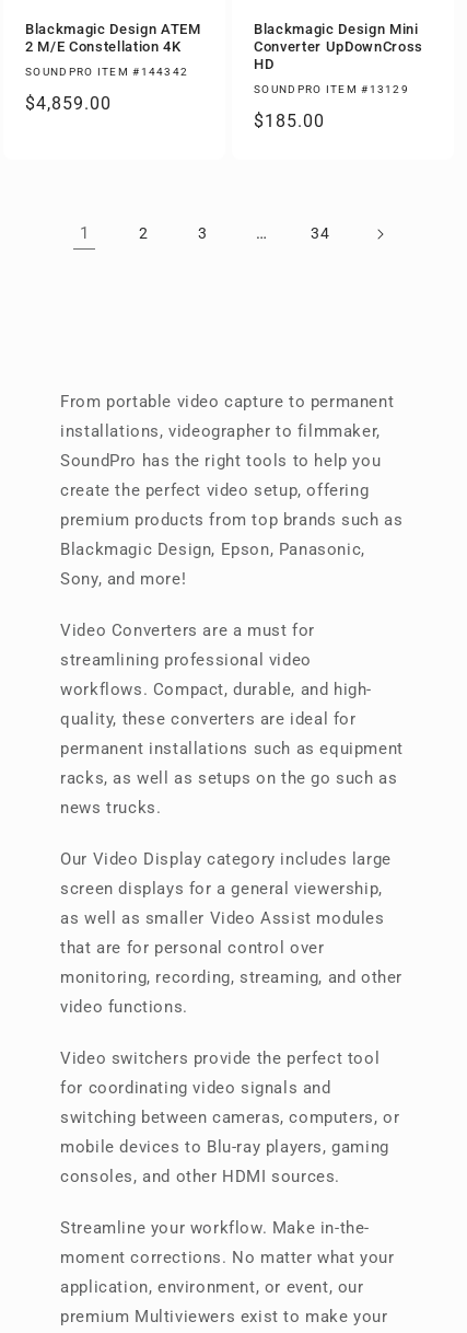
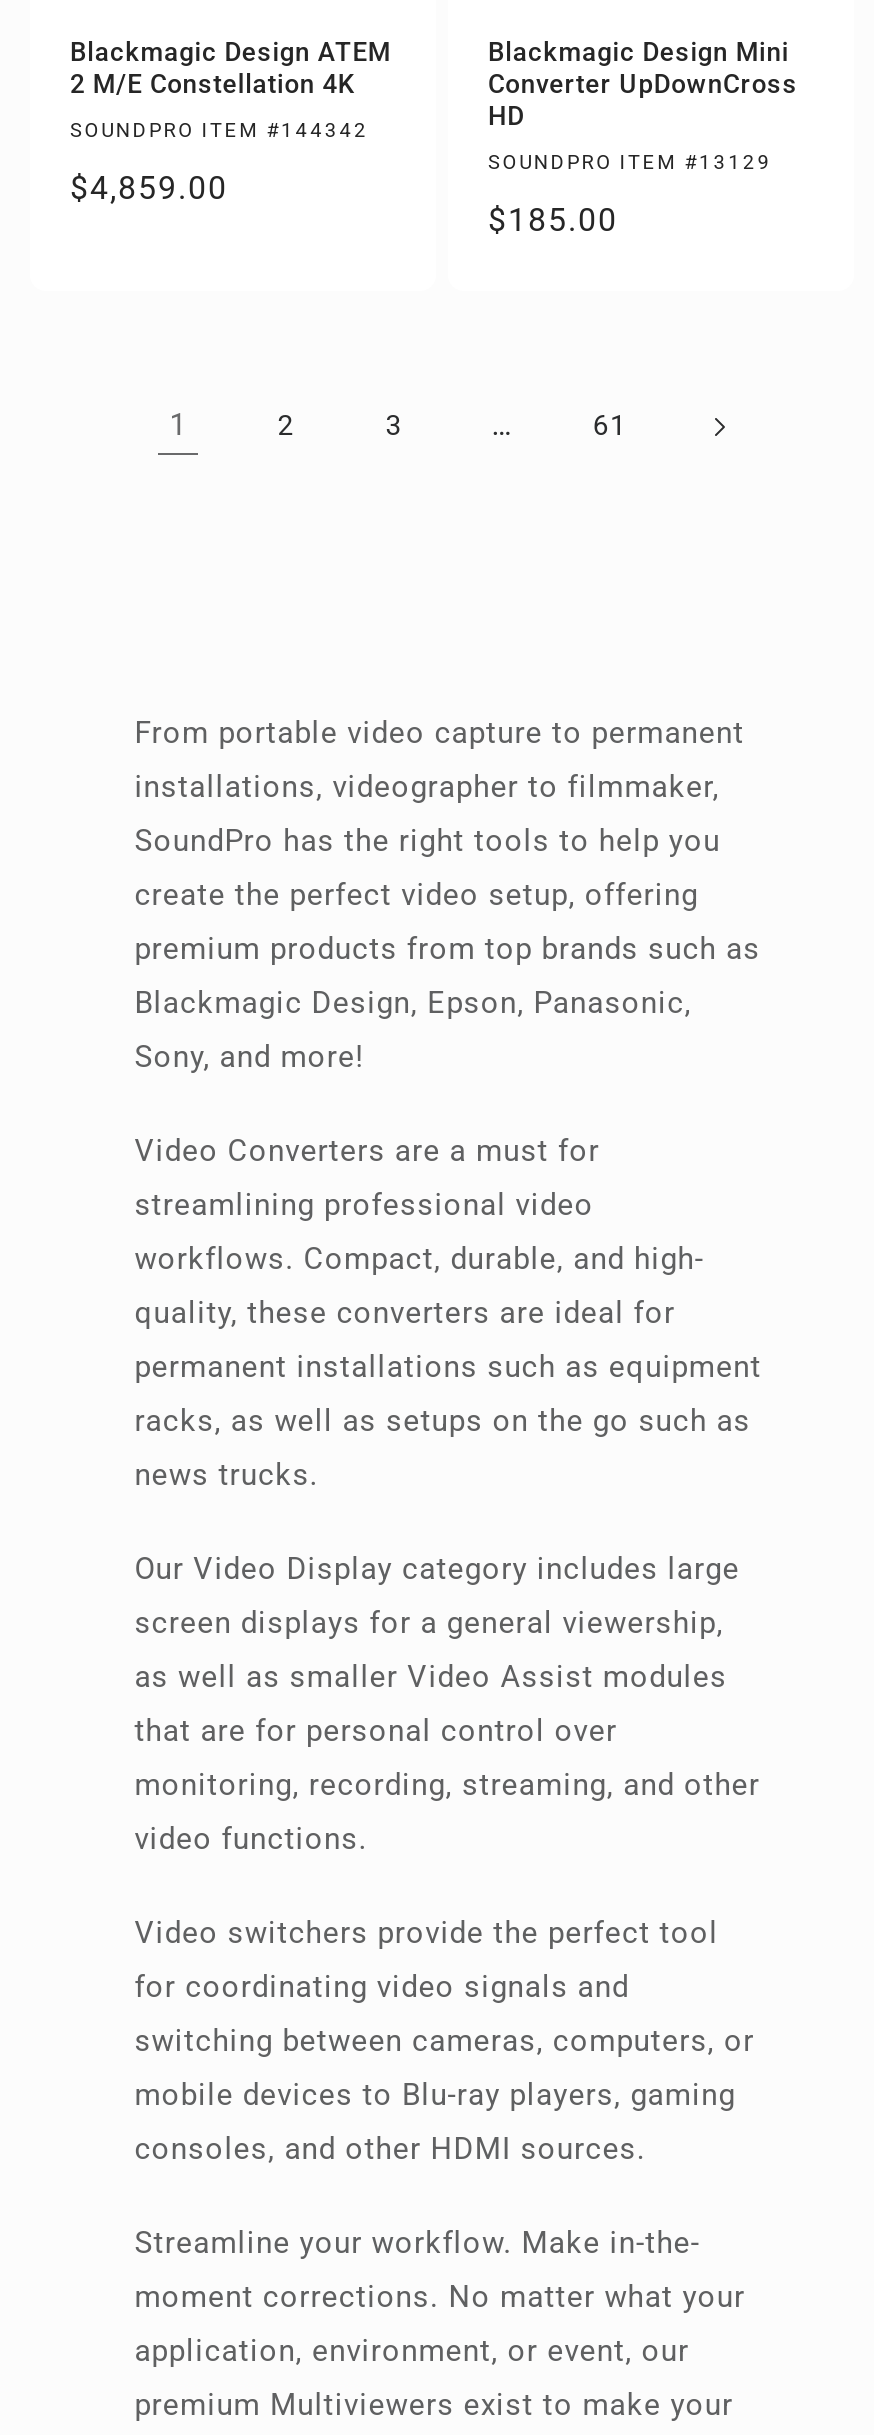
[311,224,330,242] 34 -> [593,409,627,441] 61

